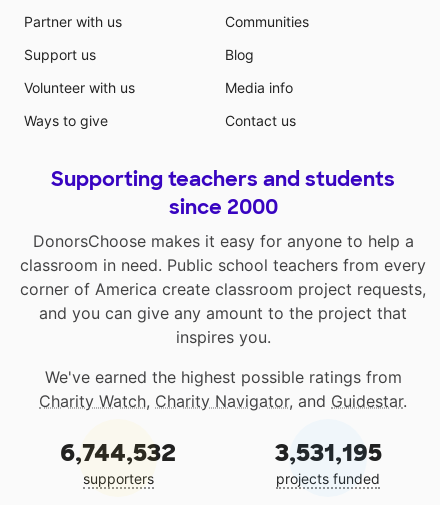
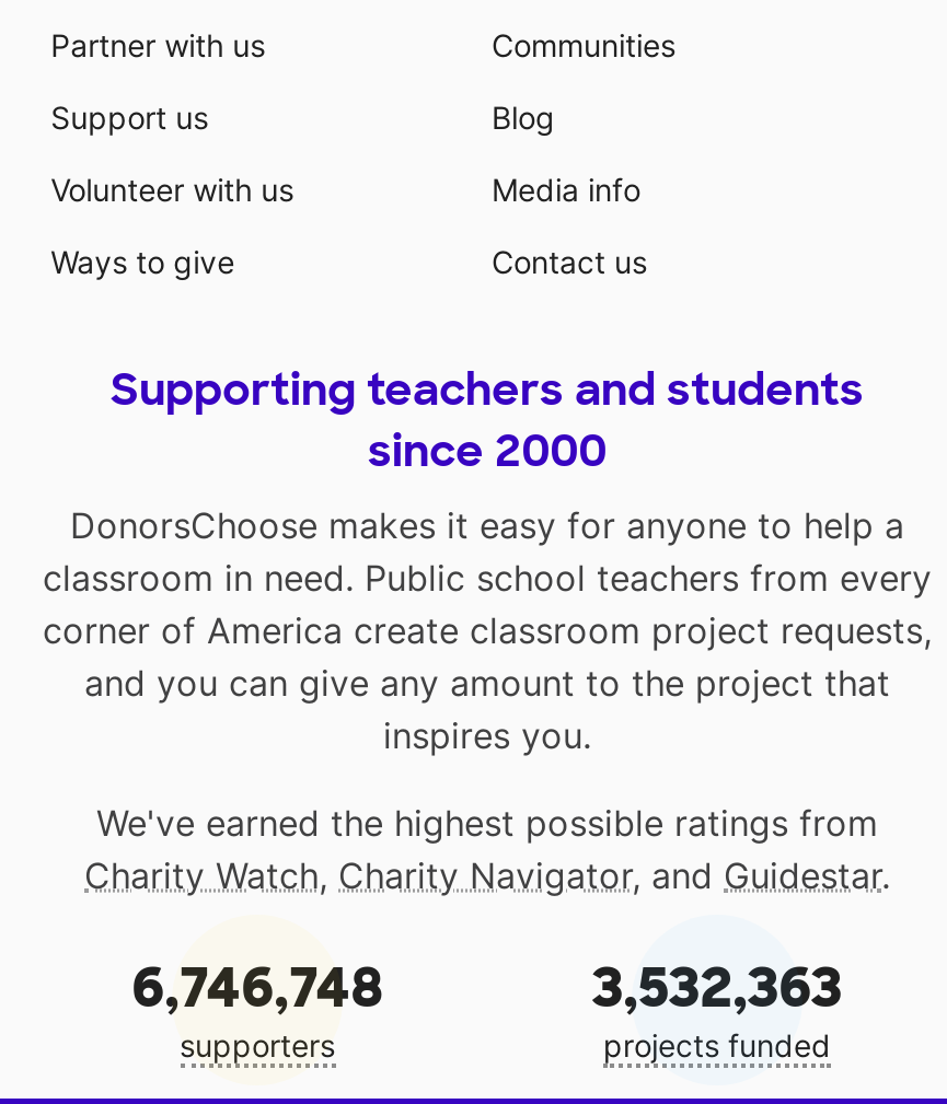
[60,437,176,468] 6,744,532 -> [131,954,383,1022] 6,746,748
[274,437,381,468] 3,531,195 -> [592,954,842,1022] 3,532,363

